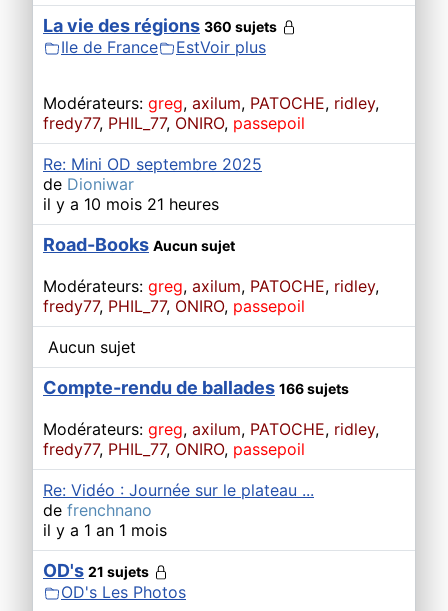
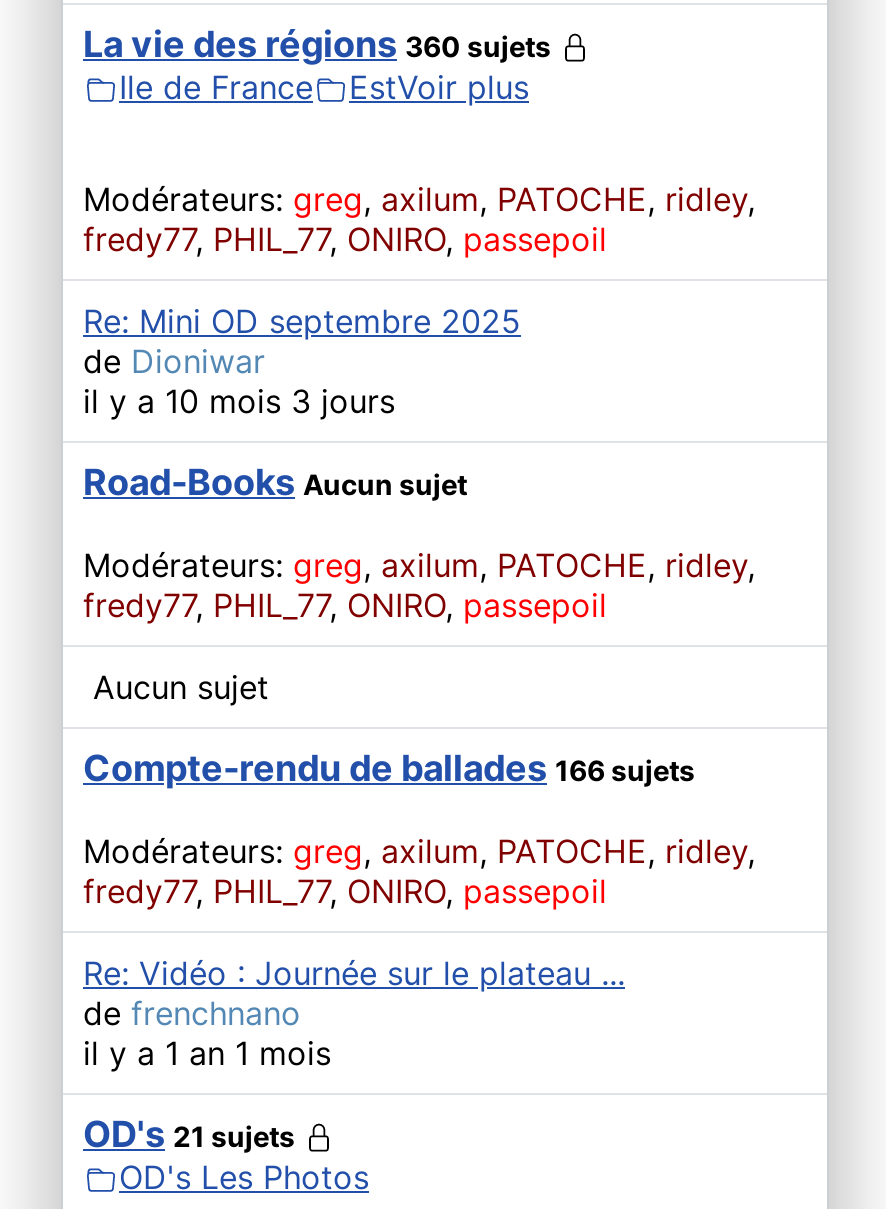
[43,194,219,214] il y a 10 mois 21 heures -> [83,381,395,421] il y a 10 mois 3 jours

